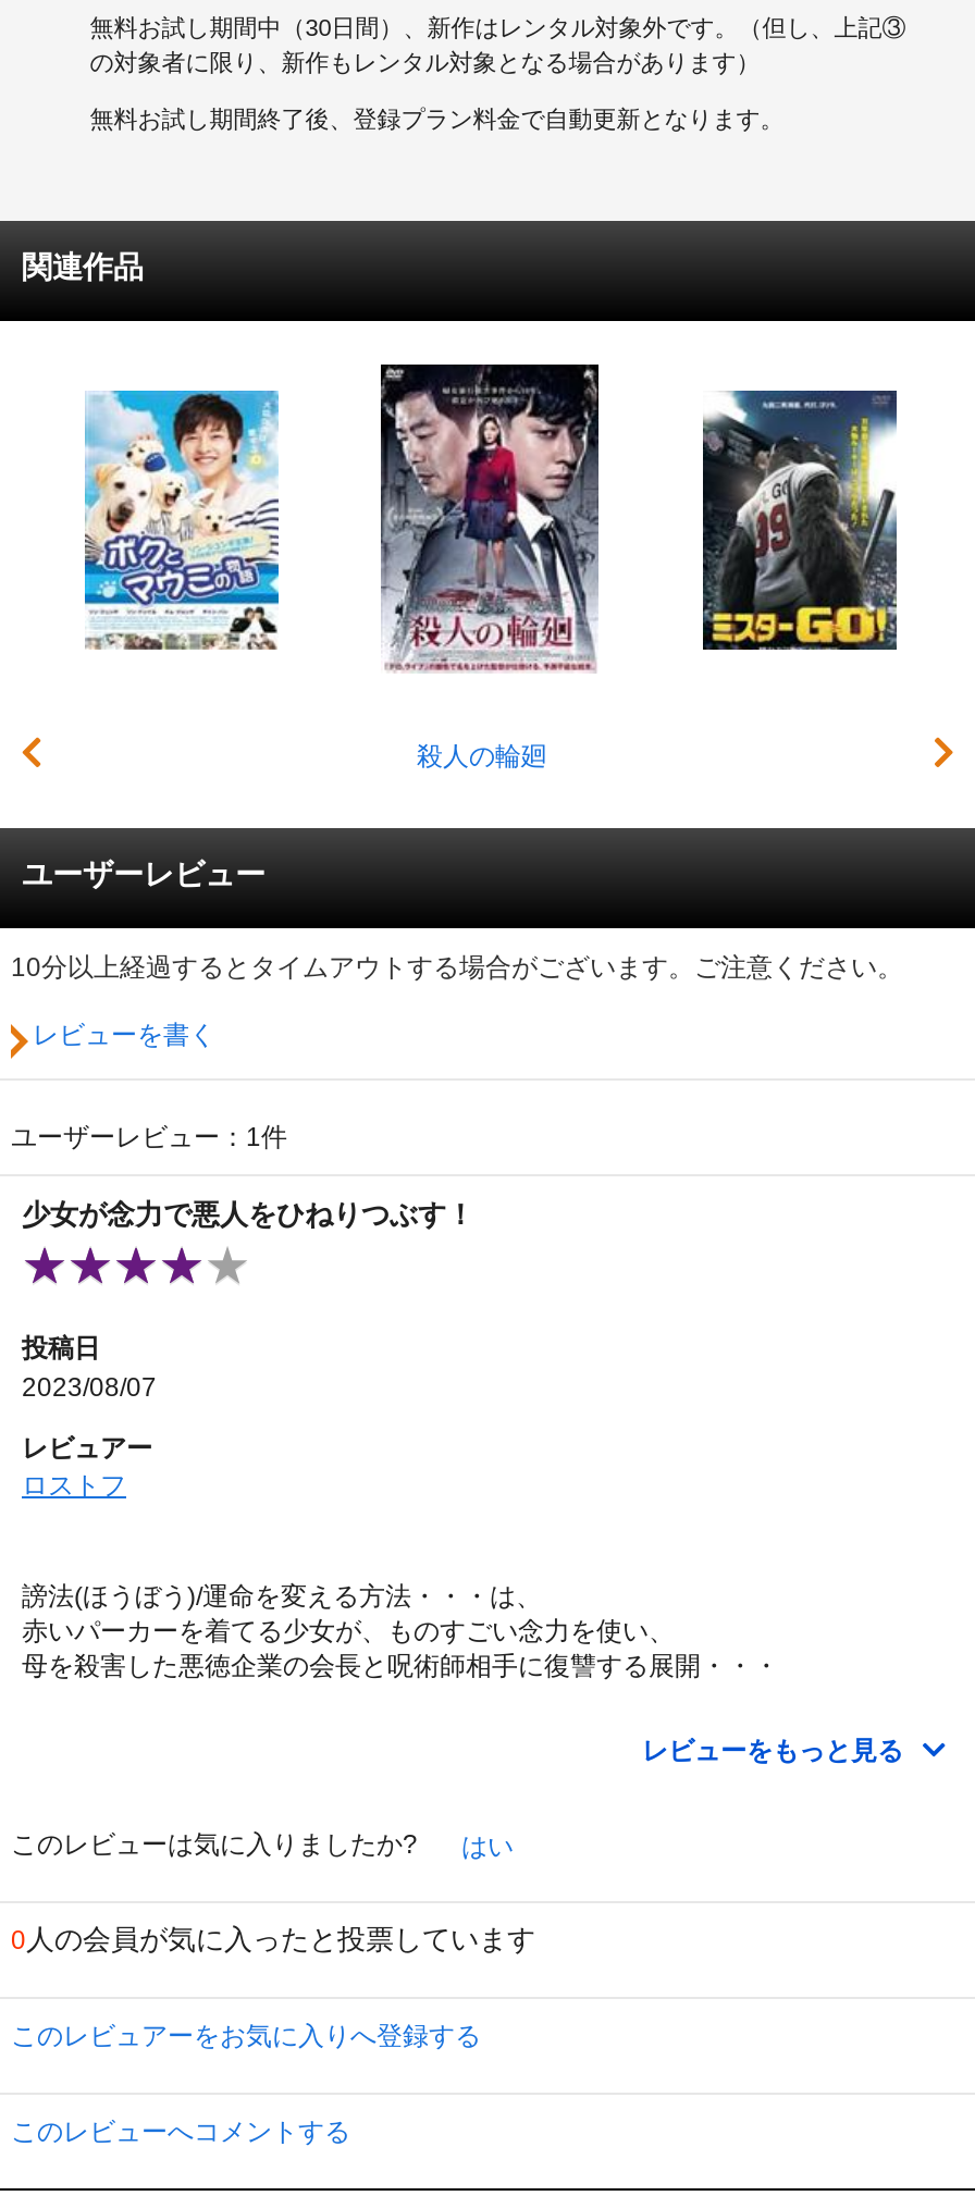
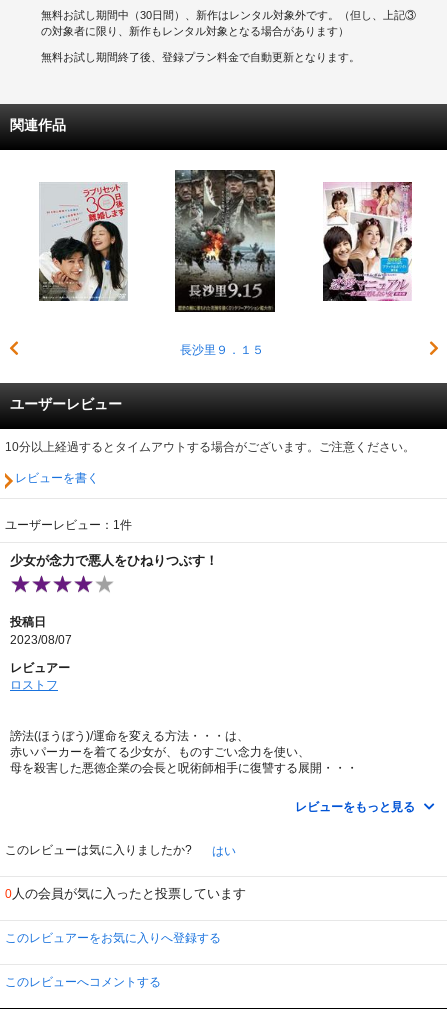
[381,362,601,773] [image] | 殺人の輪廻 -> [174,169,276,357] [image] | 長沙里９．１５
[83,388,281,652] [image] -> [38,182,128,302] [image]
[701,388,899,652] [image] -> [323,181,413,302] [image]

